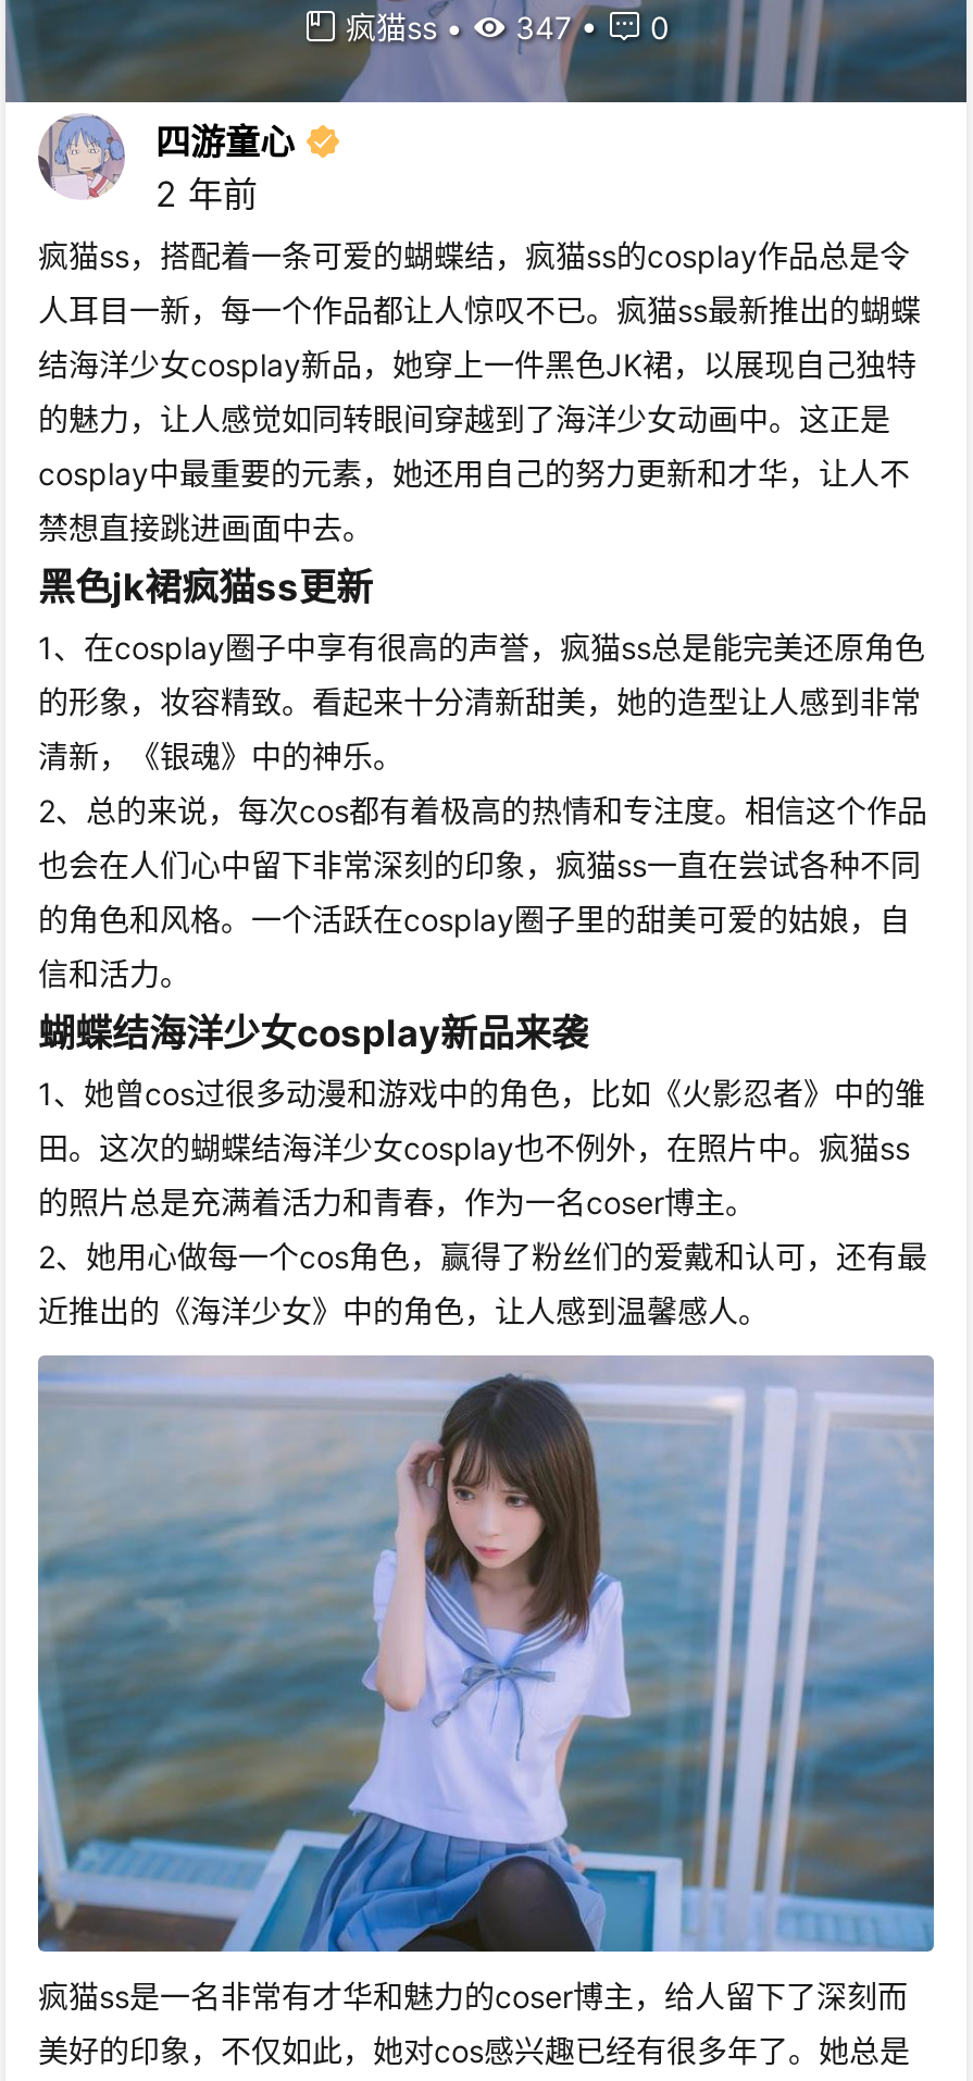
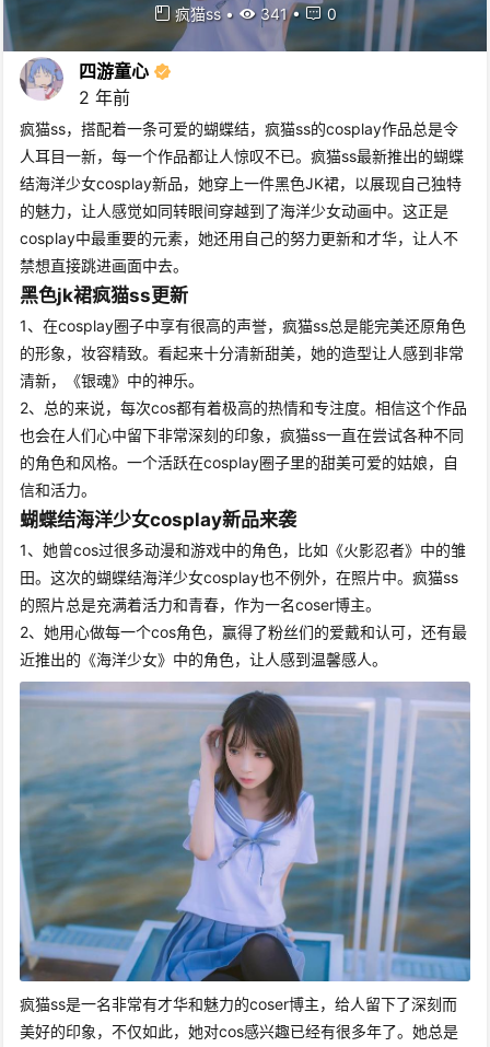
[507,9,607,46] 347 • -> [256,4,305,23] 341 •

